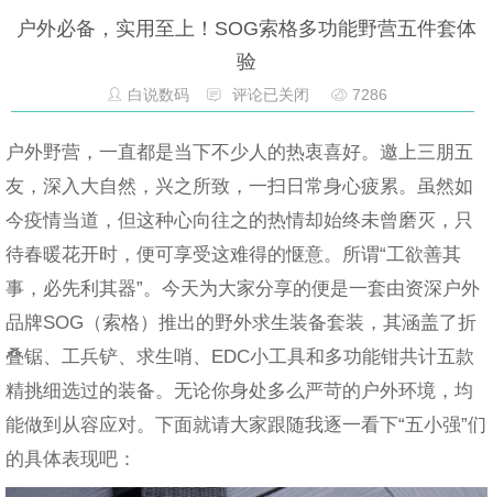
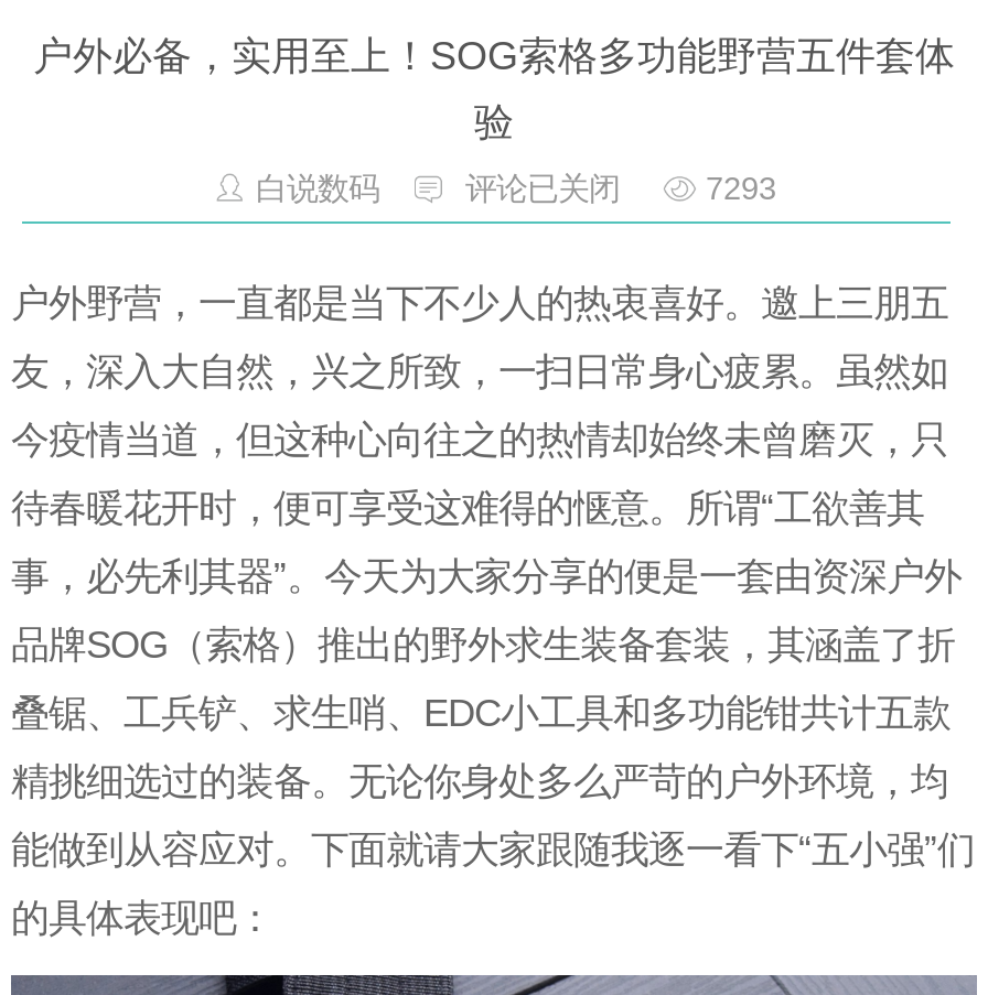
[348,86,387,103] 7286 -> [697,171,776,206] 7293

